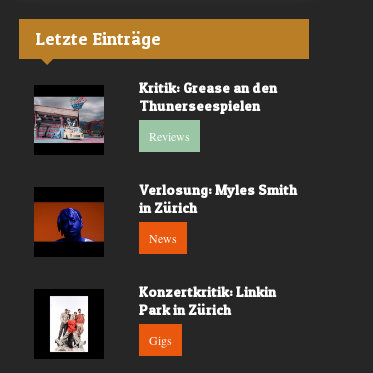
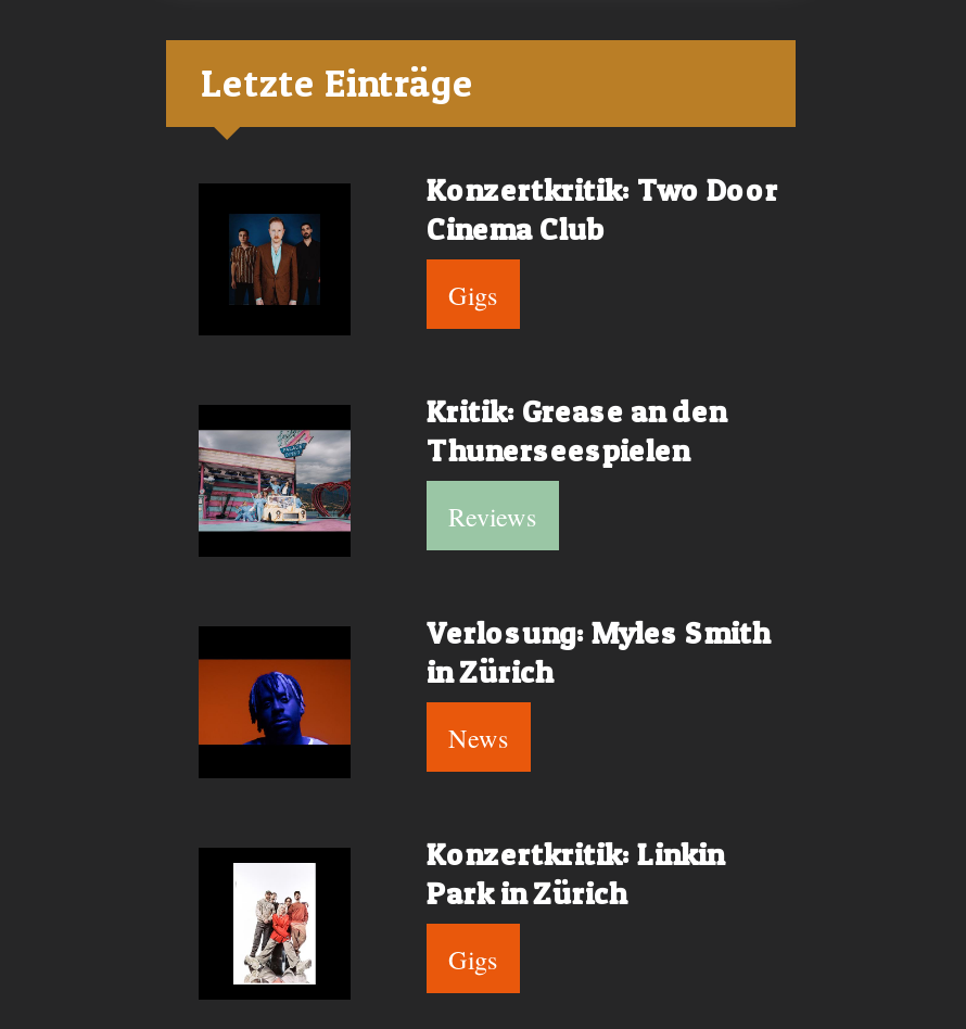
none -> [199,170,778,311] [image] | Konzertkritik: Two Door | Cinema Club | Gigs

